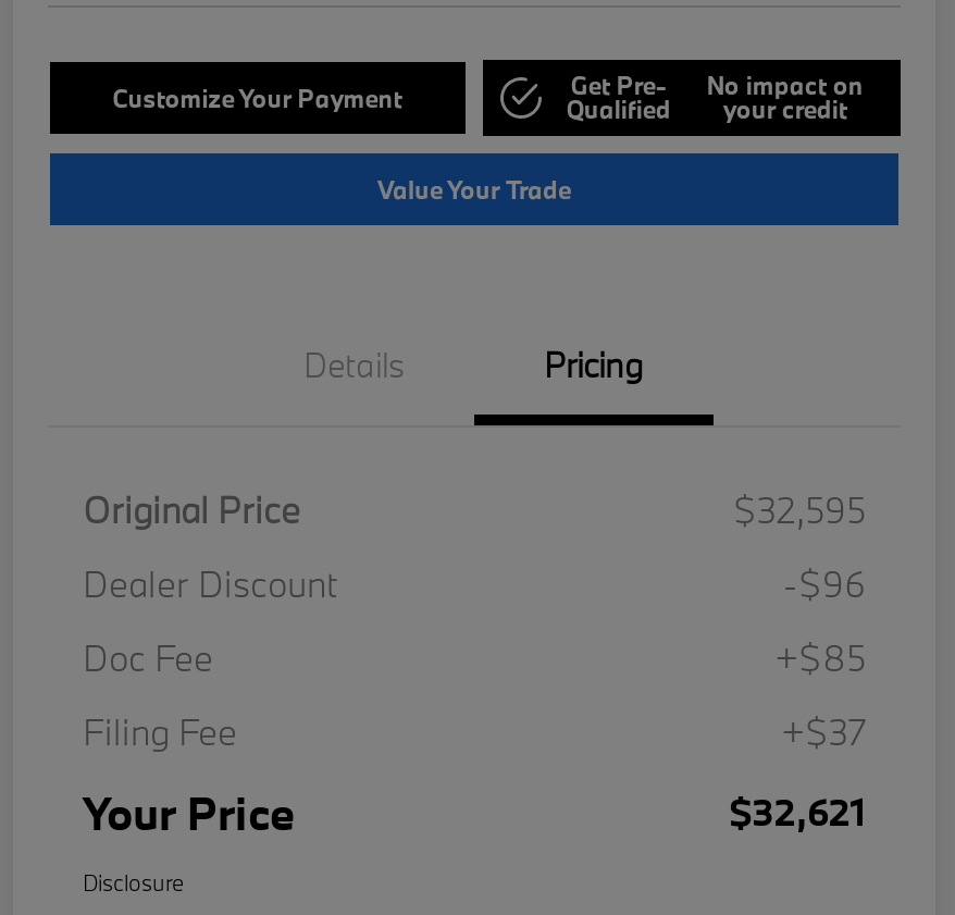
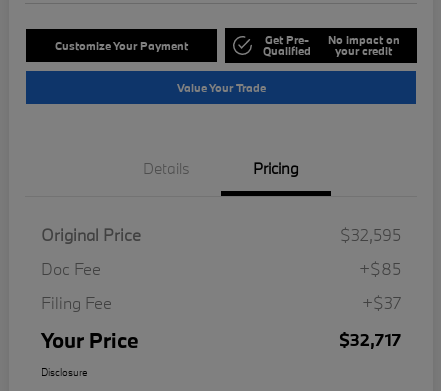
[83,560,866,606] Dealer Discount | -$96 -> none
[729,788,866,834] $32,621 -> [339,329,401,350] $32,717

